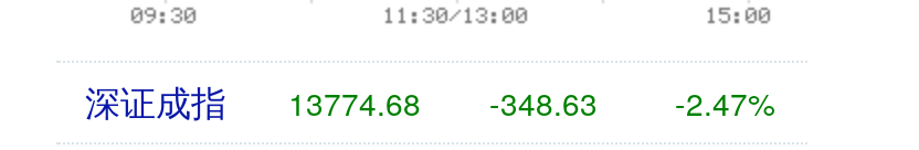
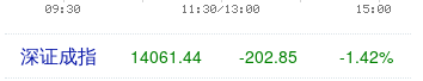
[288,81,421,125] 13774.68 -> [130,44,202,68] 14061.44
[489,81,598,125] -348.63 -> [239,44,298,68] -202.85
[675,81,774,125] -2.47% -> [339,44,393,68] -1.42%

